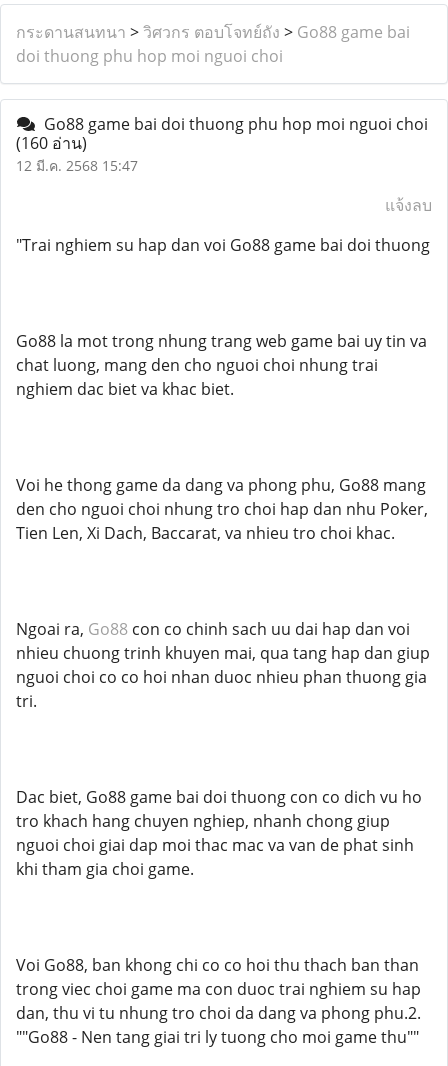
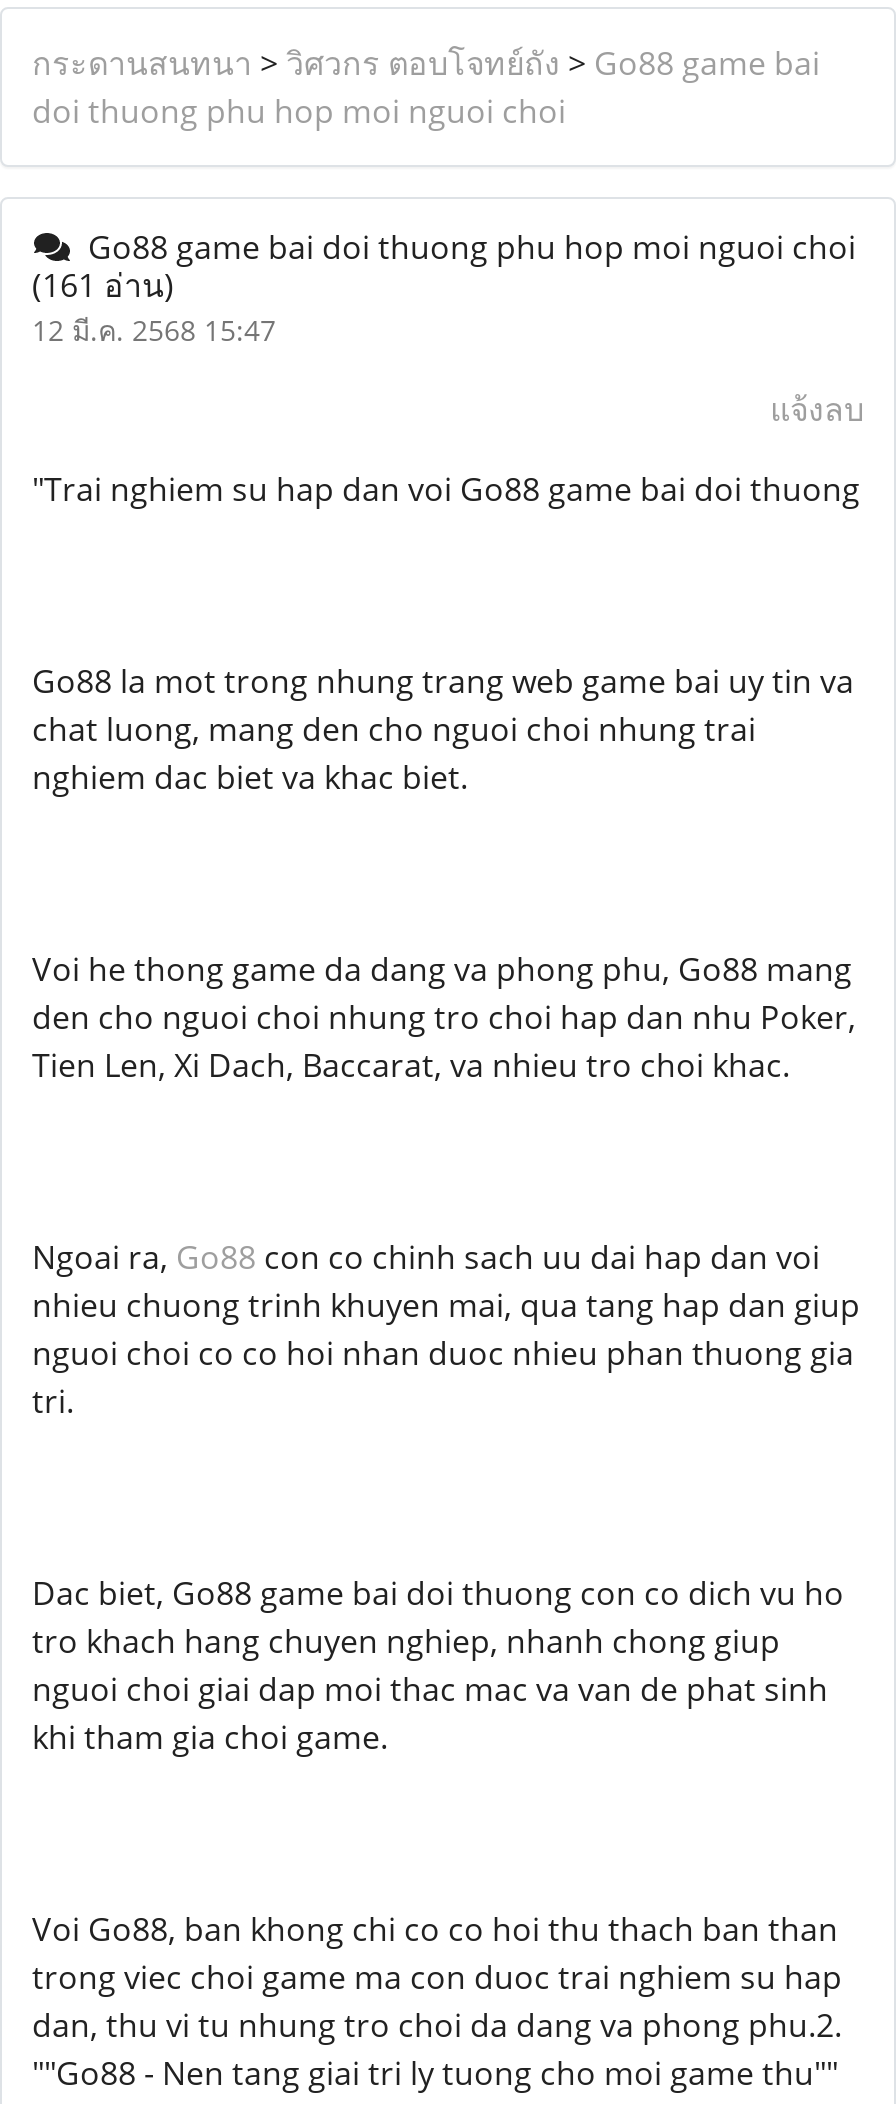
[16,132,87,154] (160 อ่าน) -> [32,263,174,307] (161 อ่าน)

